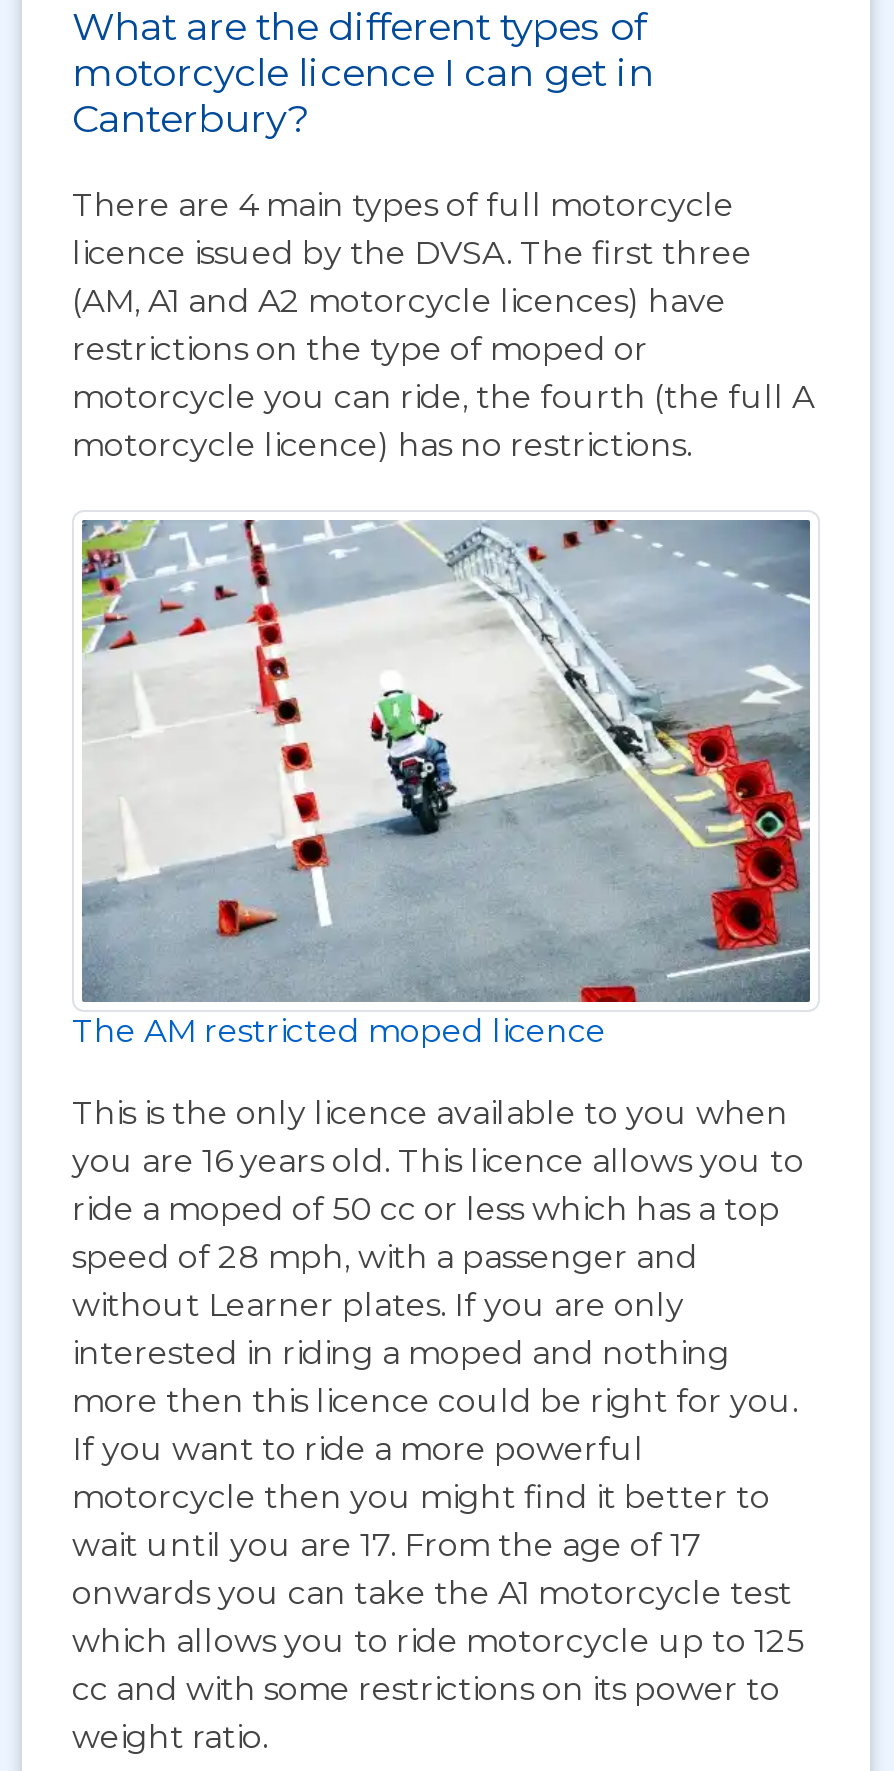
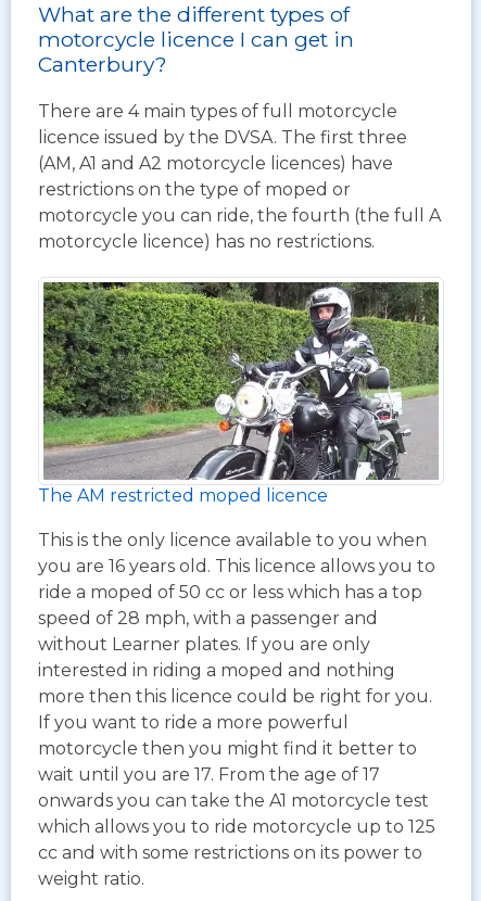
[80,518,812,1004] [image] -> [42,281,439,481] [image]

